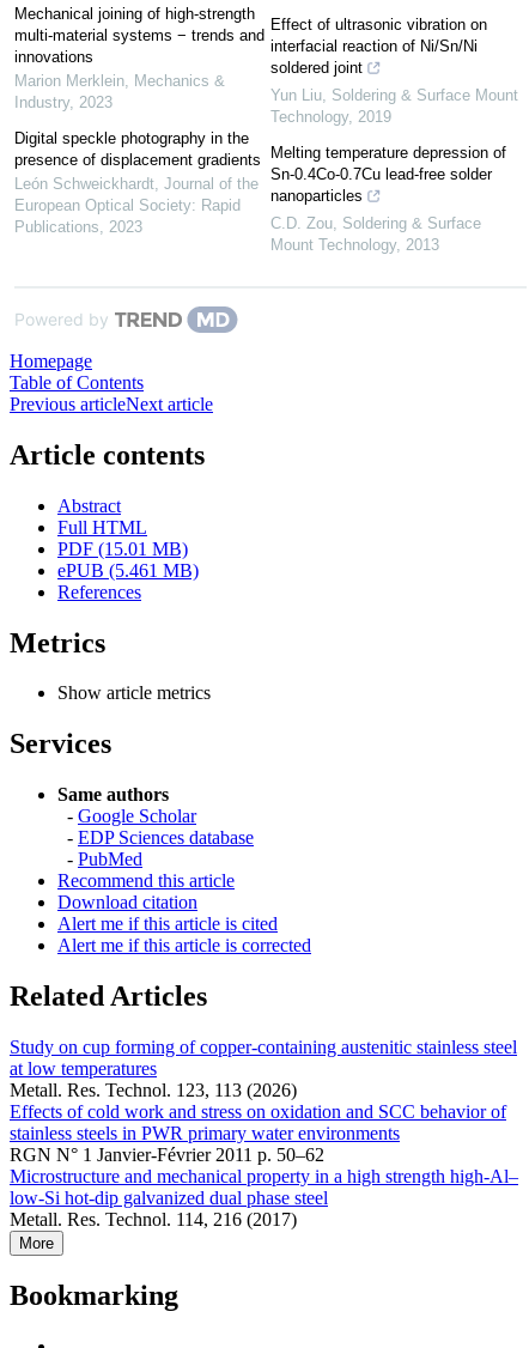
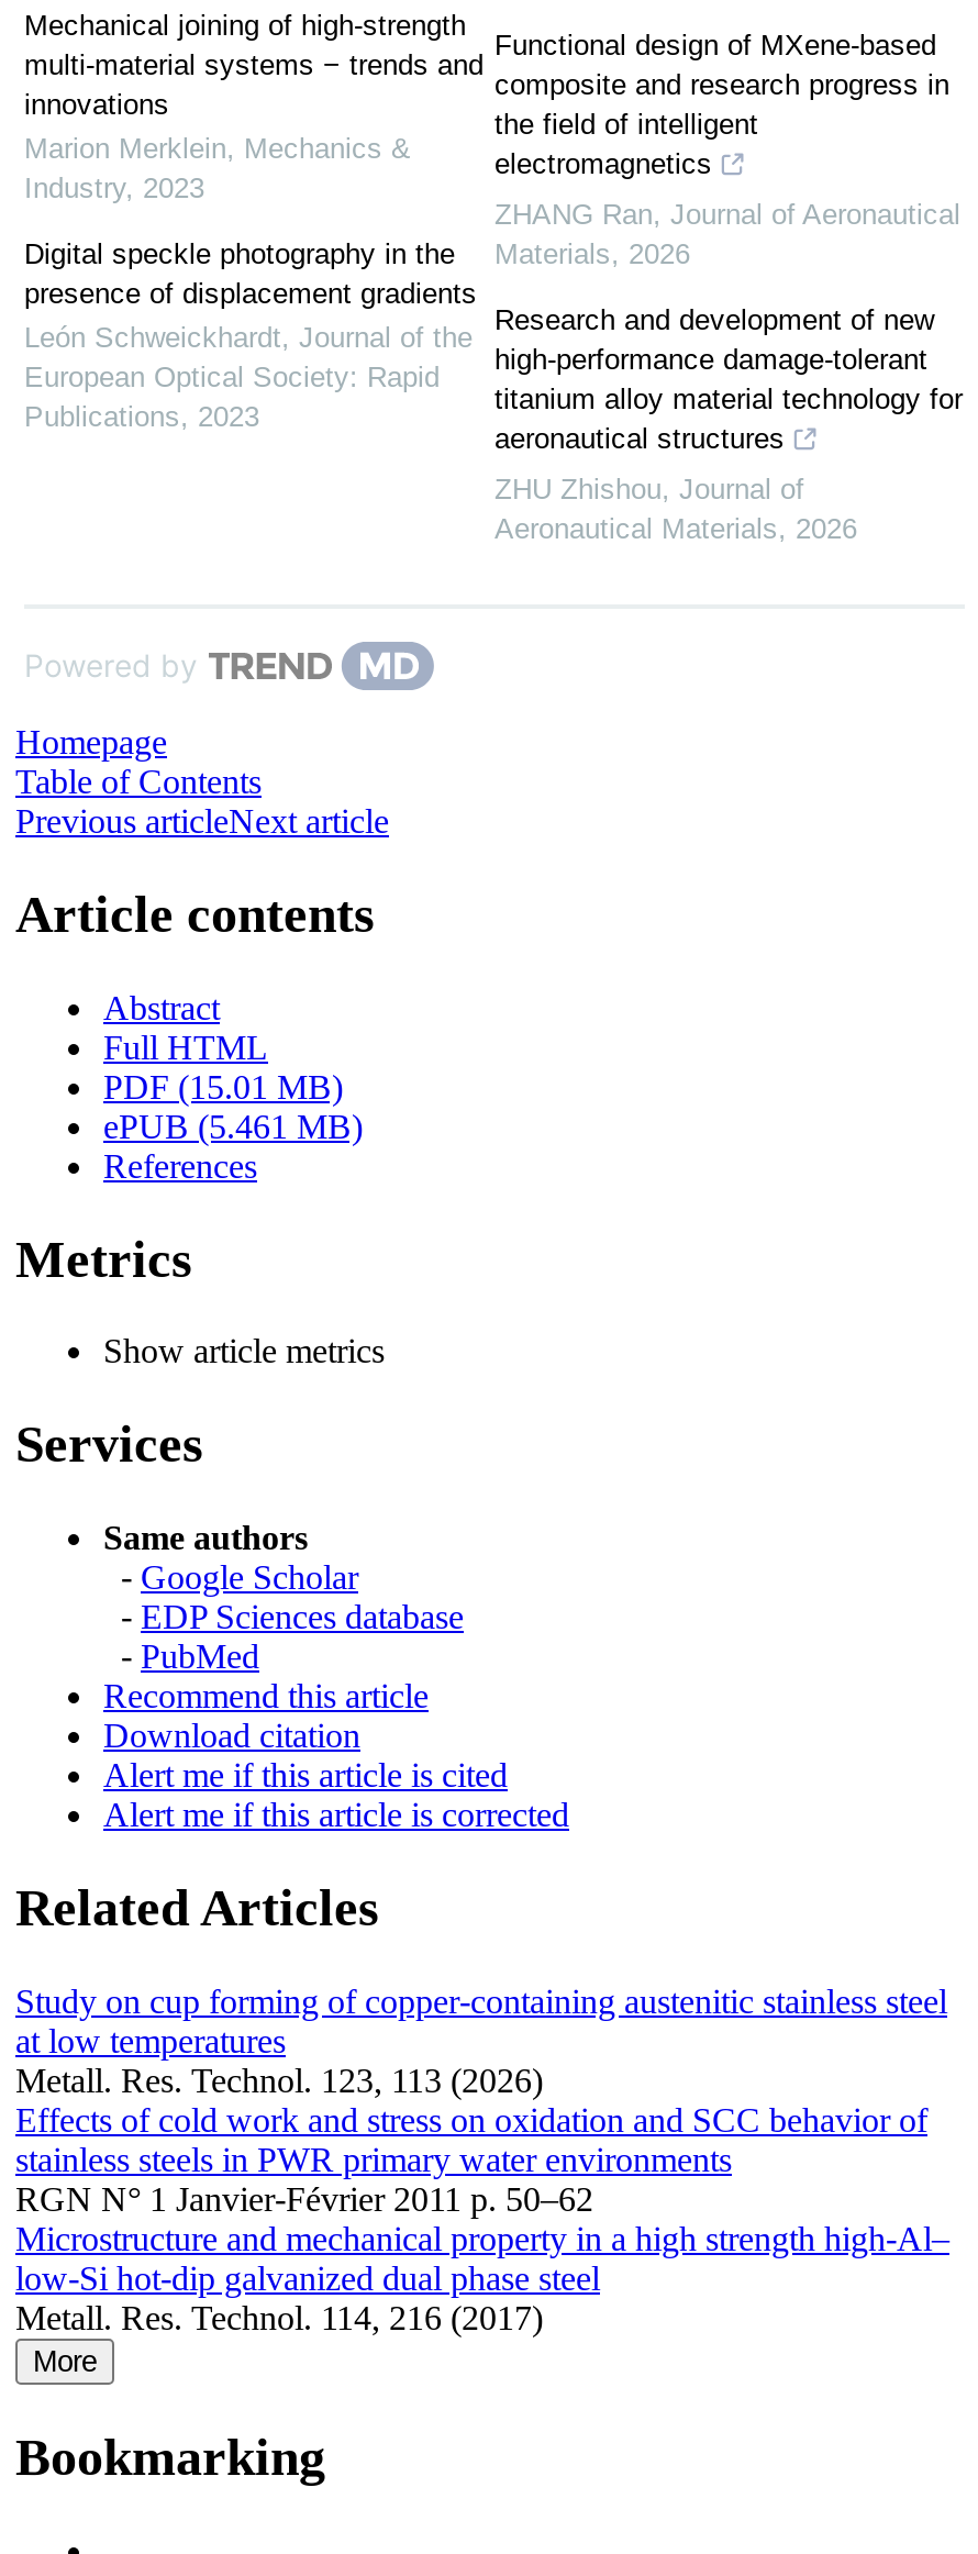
[270,15,487,76] Effect of ultrasonic vibration on | interfacial reaction of Ni/Sn/Ni | soldered joint -> [494,28,949,180] Functional design of MXene-based | composite and research progress in | the field of intelligent | electromagnetics
[270,86,518,125] Yun Liu, Soldering & Surface Mount | Technology, 2019 -> [494,197,960,270] ZHANG Ran, Journal of Aeronautical | Materials, 2026
[270,143,506,204] Melting temperature depression of | Sn‐0.4Co‐0.7Cu lead‐free solder | nanoparticles -> [494,303,963,455] Research and development of new | high-performance damage-tolerant | titanium alloy material technology for | aeronautical structures
[270,214,481,254] C.D. Zou, Soldering & Surface | Mount Technology, 2013 -> [494,472,857,545] ZHU Zhishou, Journal of | Aeronautical Materials, 2026

